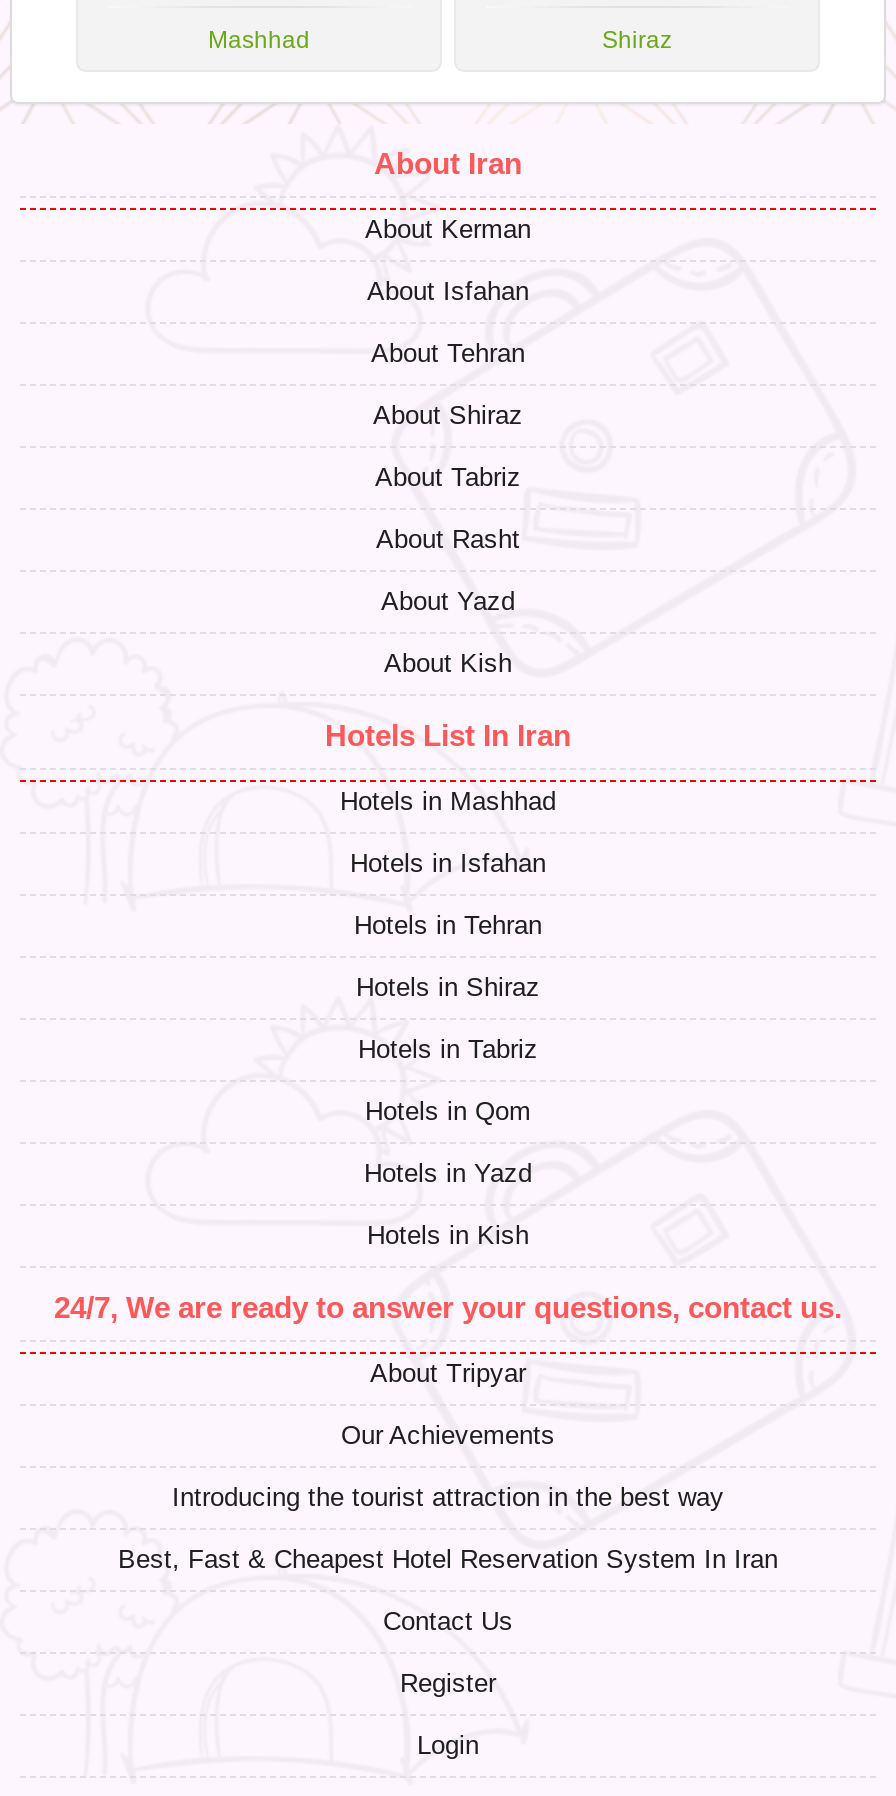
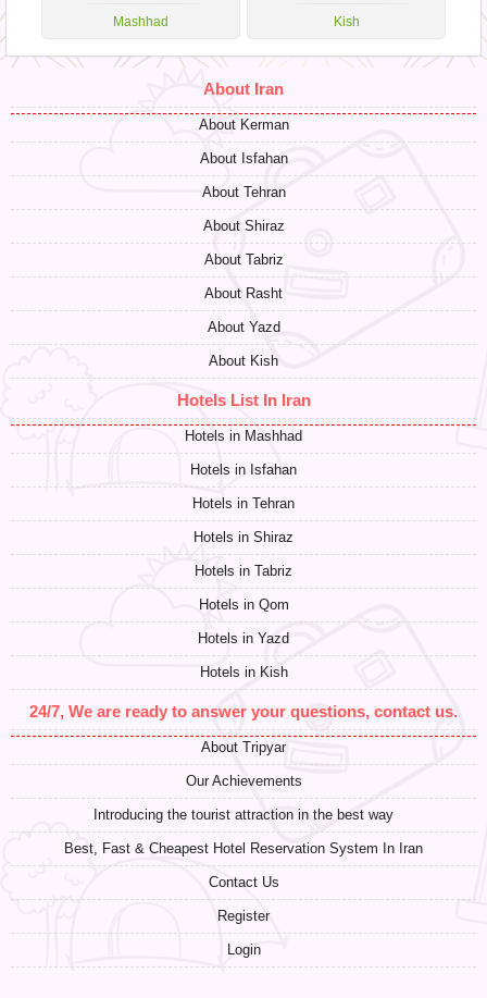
[602,26,672,54] Shiraz -> [333,14,359,29] Kish

